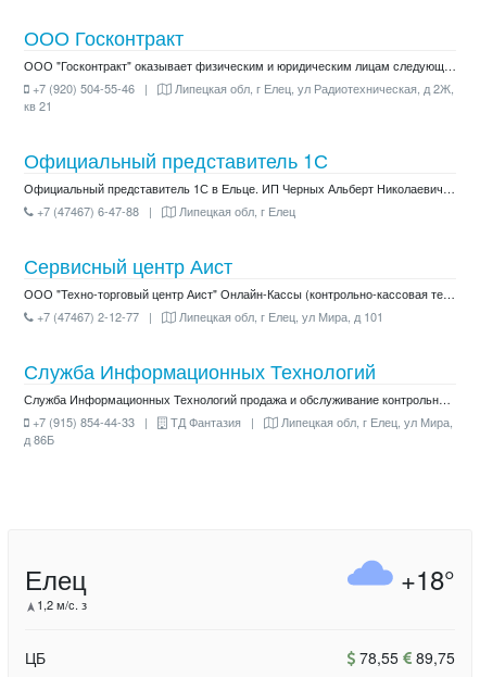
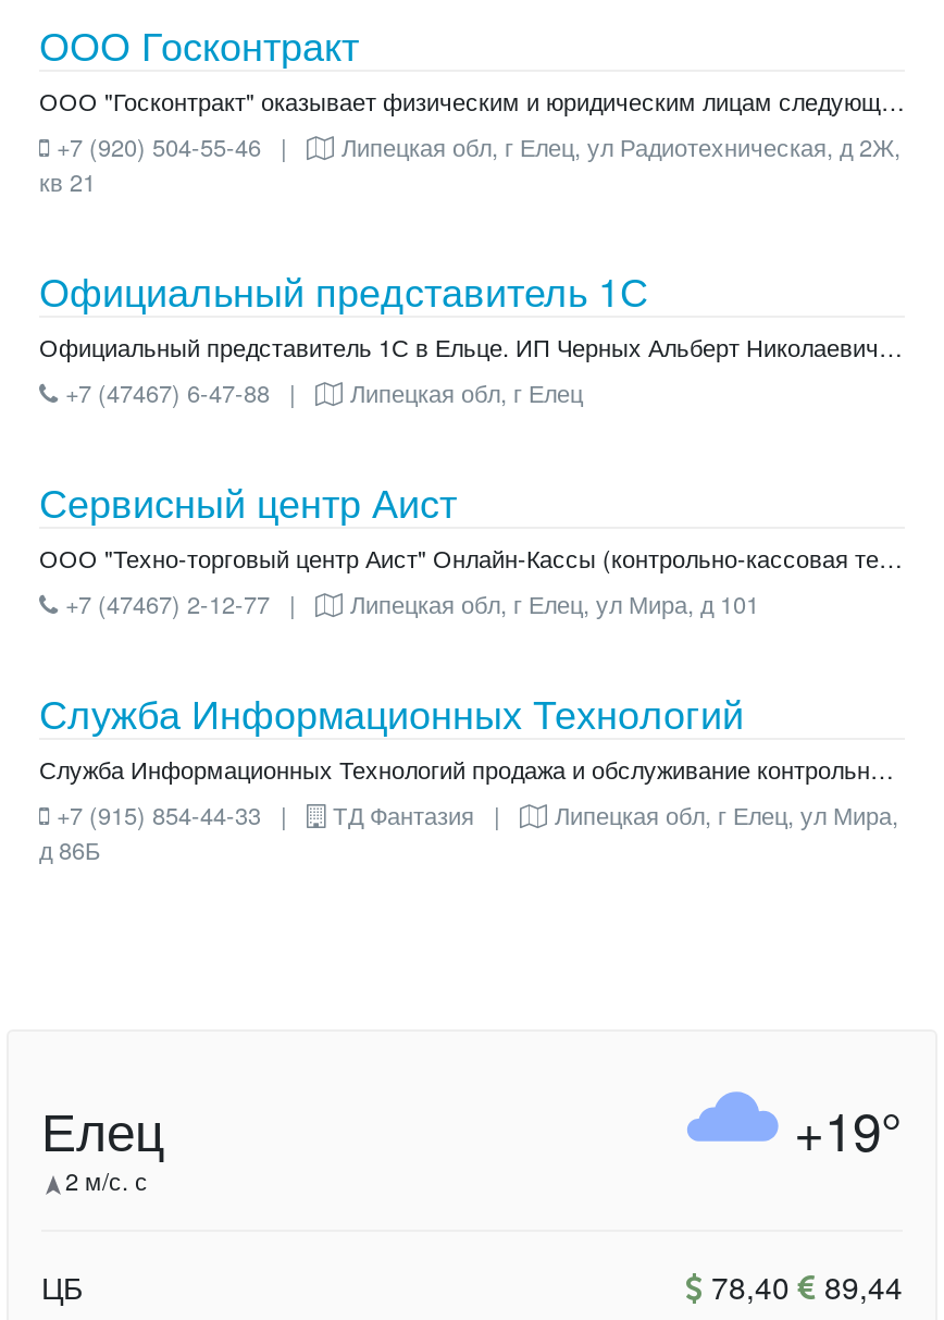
[401,560,455,598] +18° -> [794,1091,903,1167] +19°
[37,596,87,613] 1,2 м/с. з -> [65,1162,148,1197] 2 м/с. с
[355,647,455,668] 78,55 89,75 -> [703,1265,903,1308] 78,40 89,44

